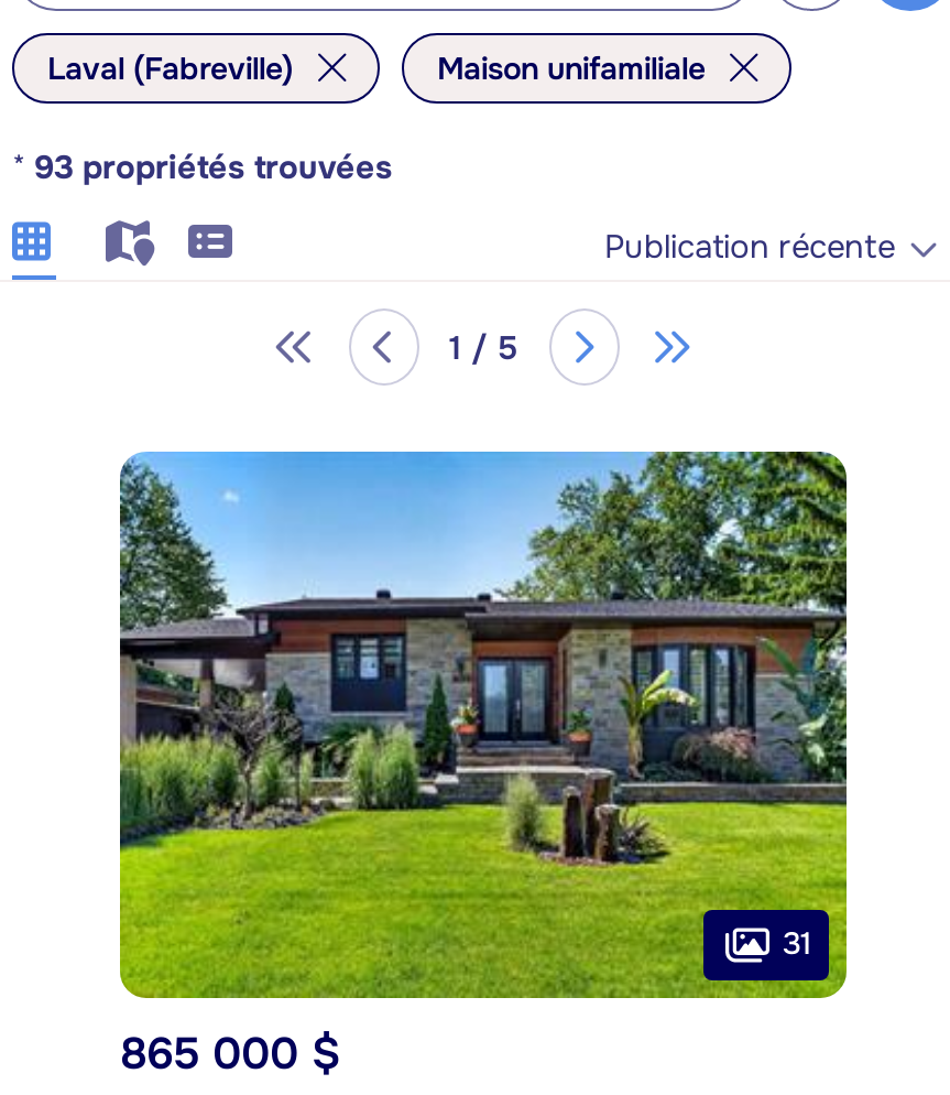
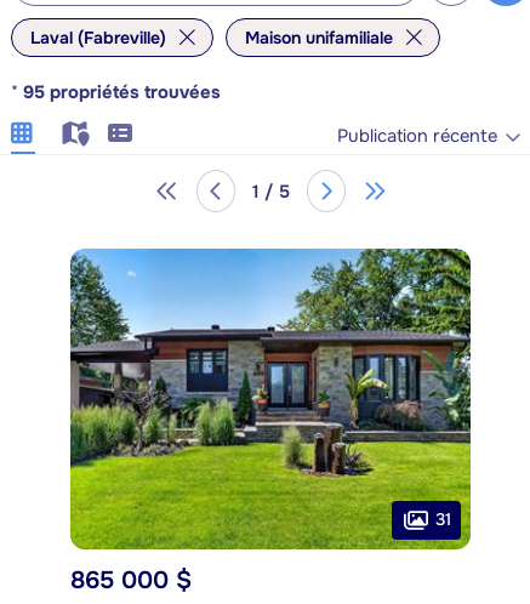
[12,148,393,189] * 93 propriétés trouvées -> [11,81,221,104] * 95 propriétés trouvées

